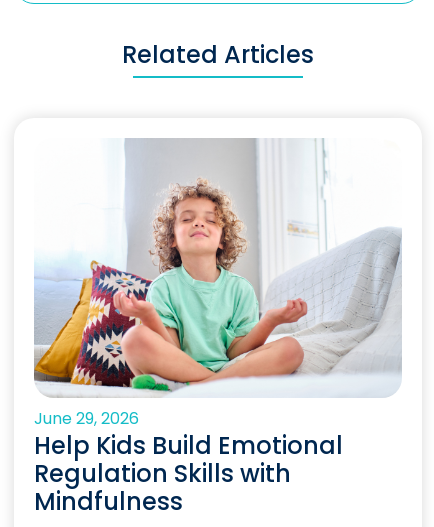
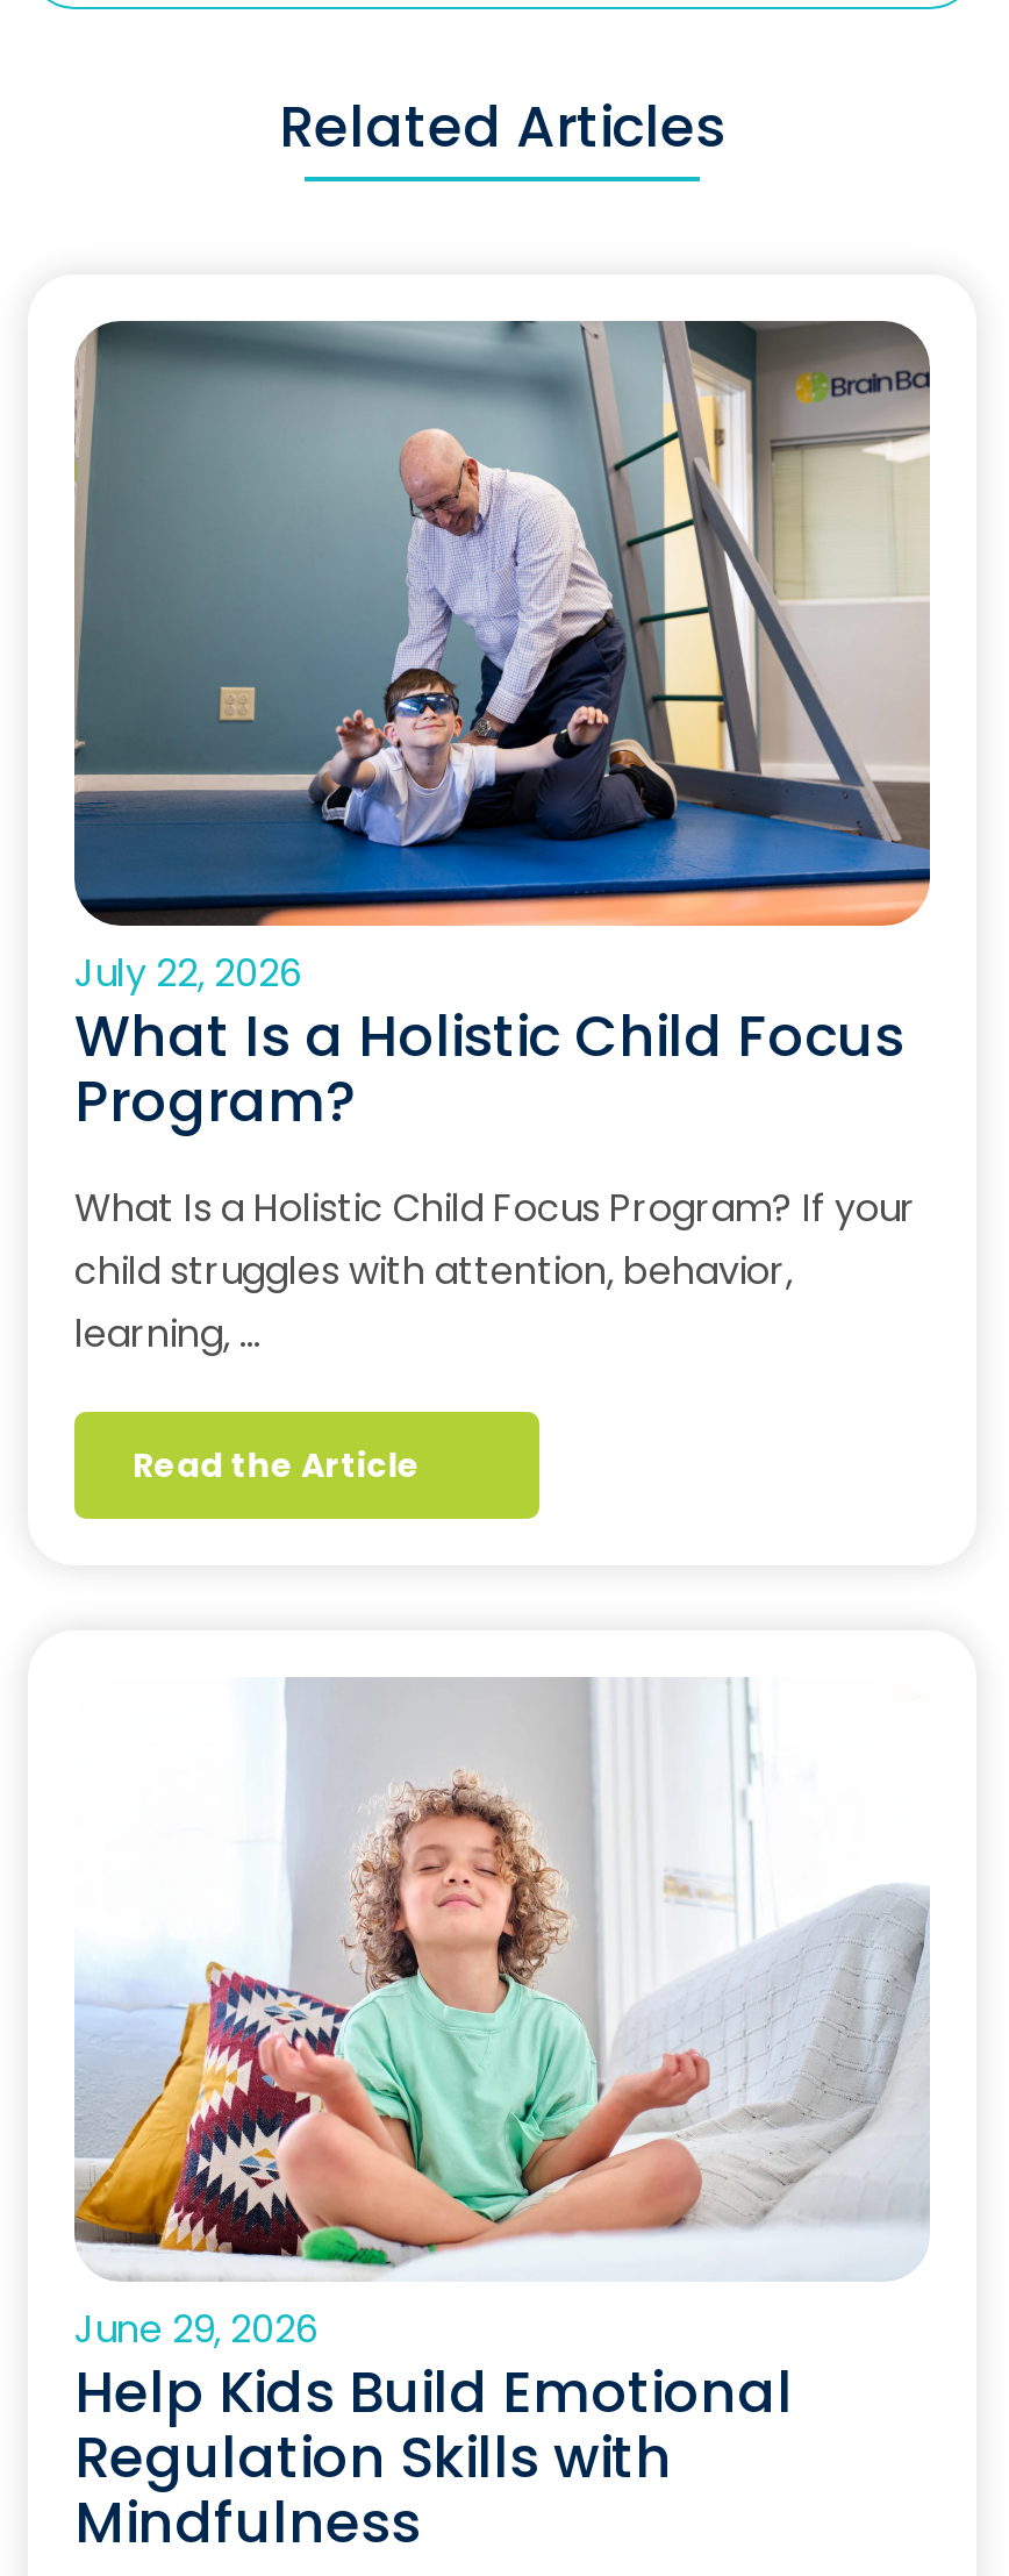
none -> [72,319,932,1488] [image] | July 22, 2026 | What Is a Holistic Child Focus | Program? | What Is a Holistic Child Focus Program? If your | child struggles with attention, behavior, | learning, … | Read the Article

